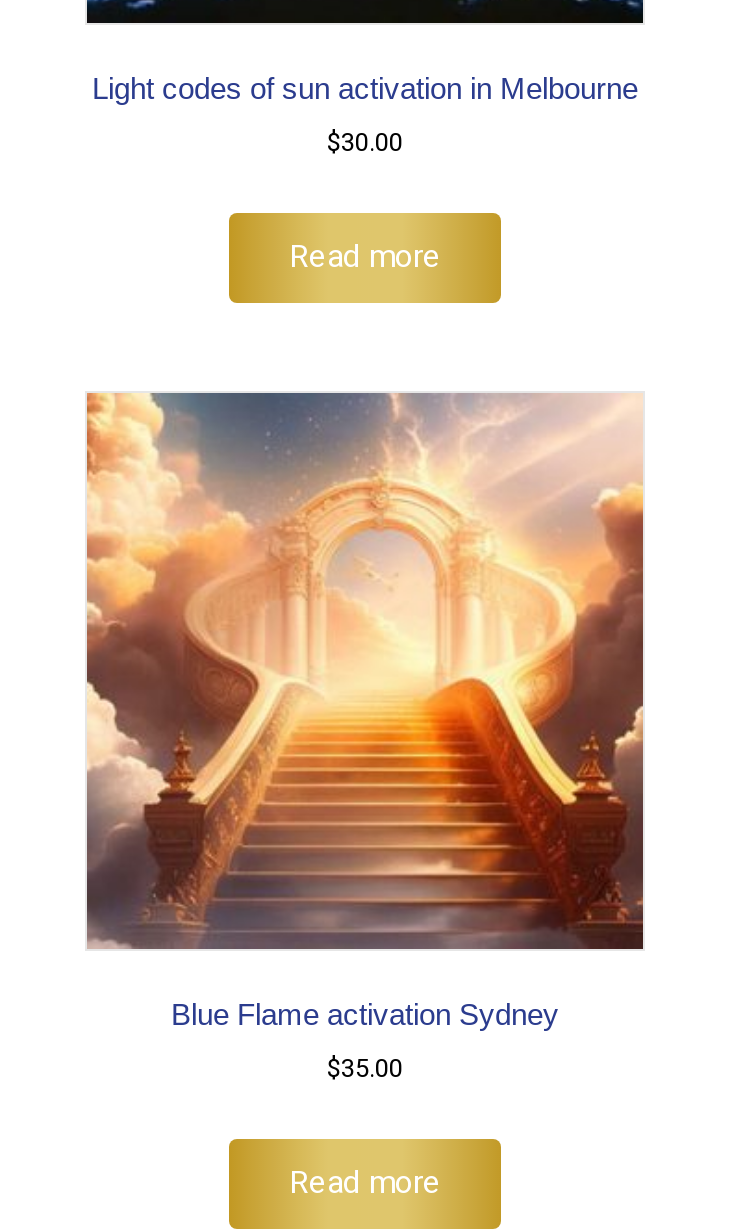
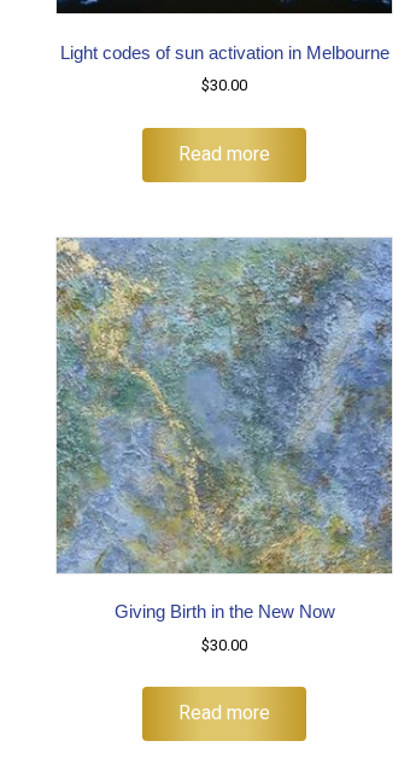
[85,392,645,1030] [image] | Blue Flame activation Sydney -> [55,237,393,622] [image] | Giving Birth in the New Now
[327,1052,403,1088] $35.00 -> [201,635,247,656] $30.00

